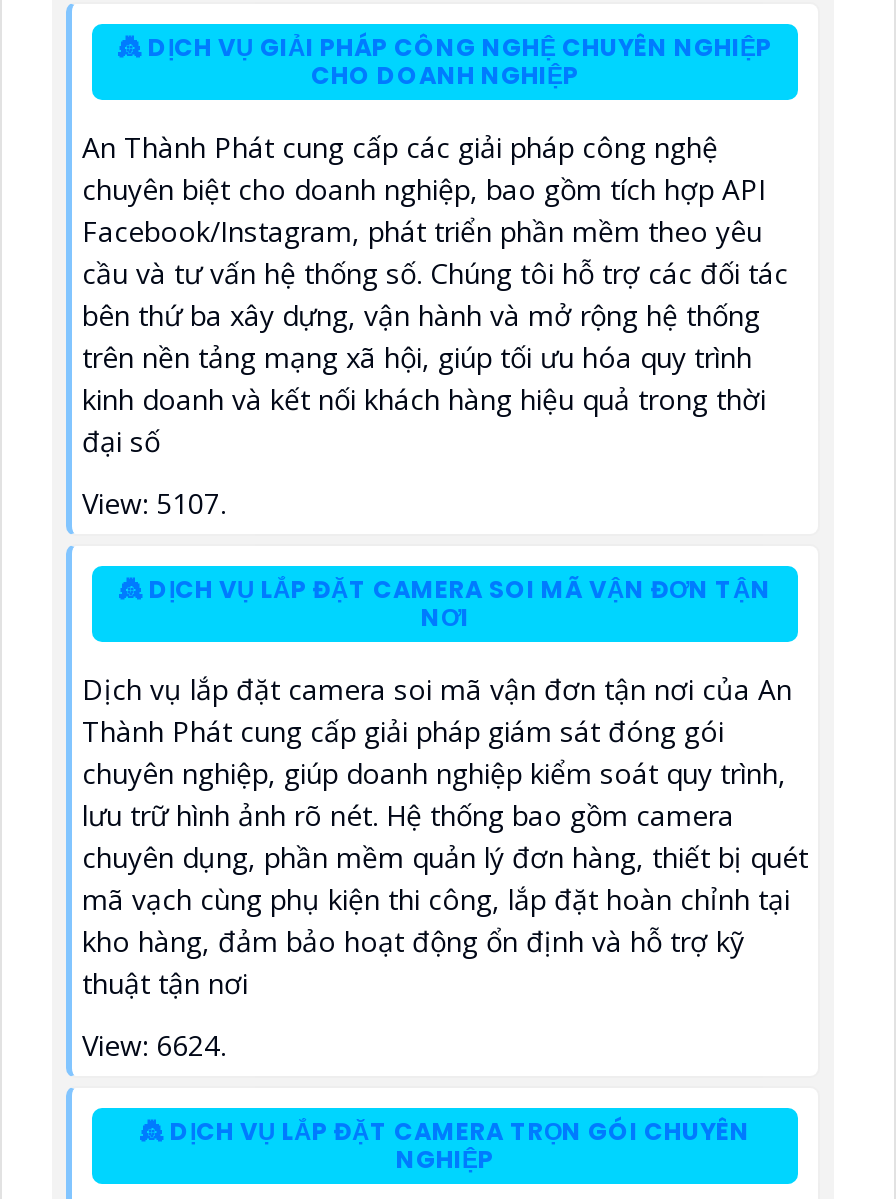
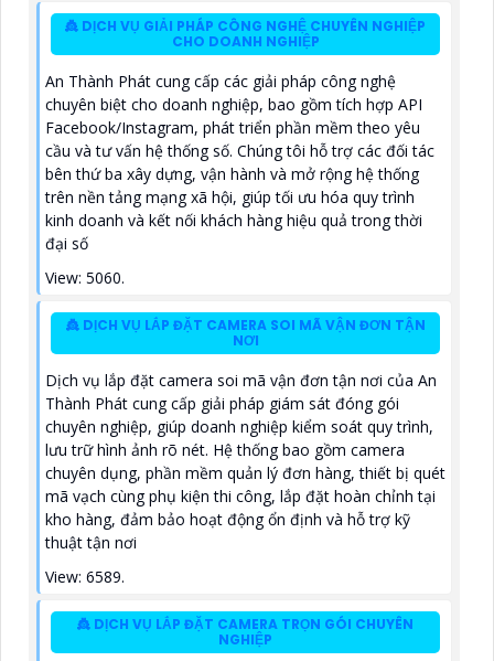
[82,485,226,523] View: 5107. -> [45,267,125,288] View: 5060.
[82,1027,226,1065] View: 6624. -> [45,566,125,587] View: 6589.

